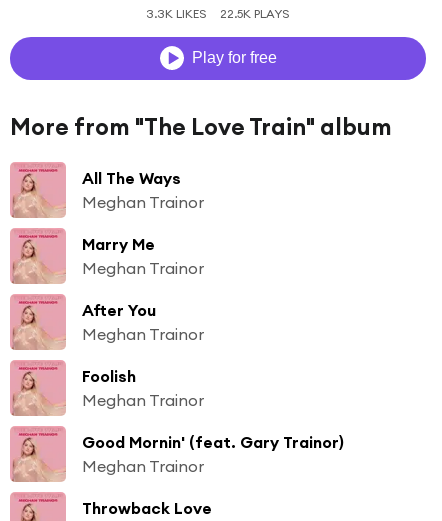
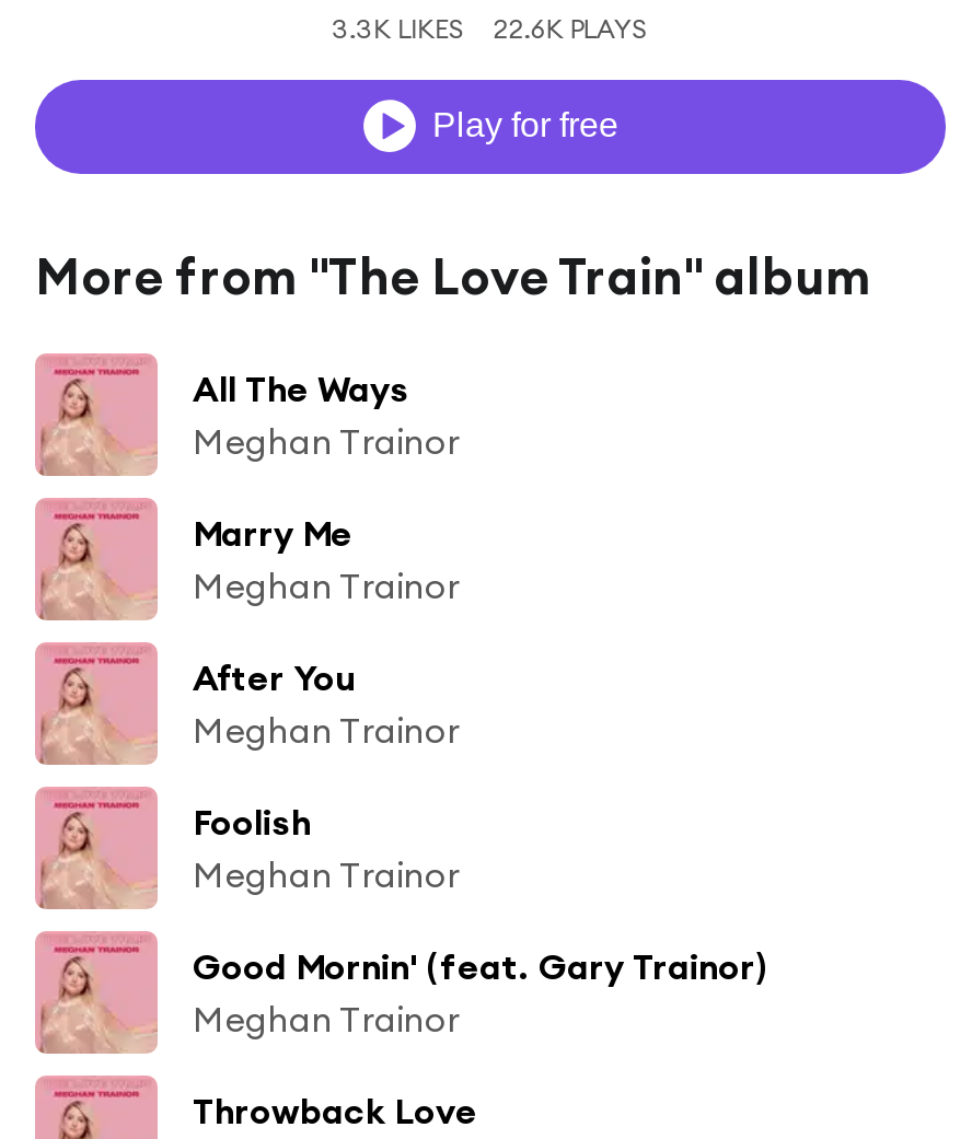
[146,6,290,21] 3.3K LIKES 22.5K PLAYS -> [332,12,649,44] 3.3K LIKES 22.6K PLAYS

